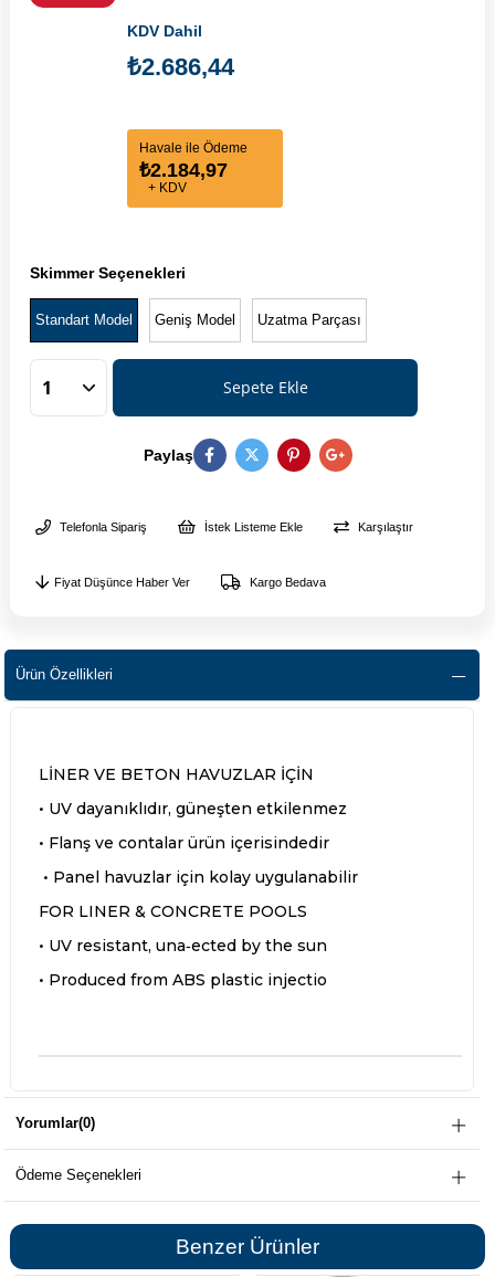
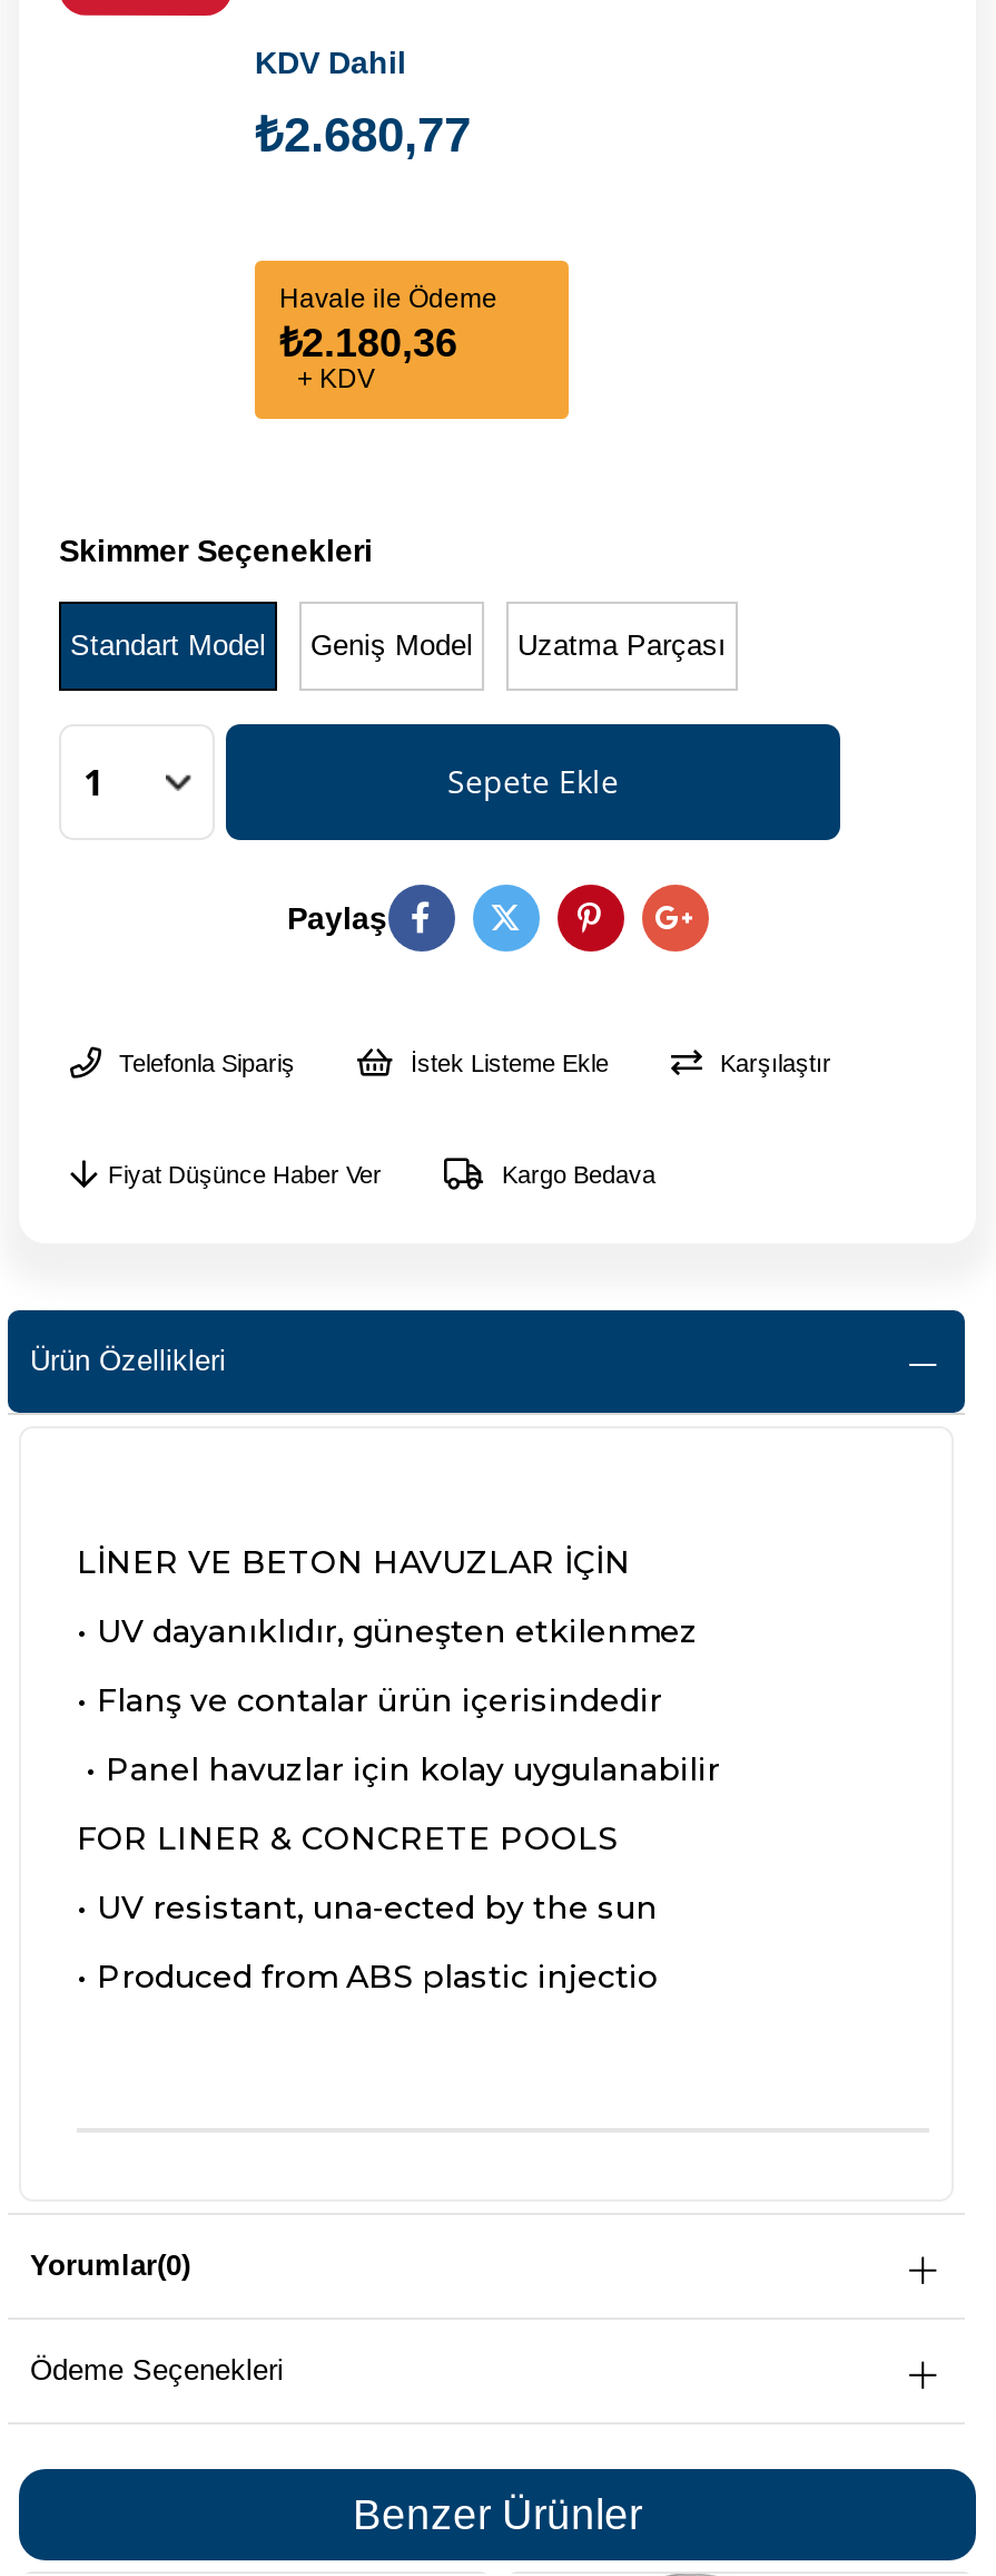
[127,53,234,81] ₺2.686,44 -> [255,107,471,163] ₺2.680,77
[139,159,228,181] ₺2.184,97 -> [279,321,457,366] ₺2.180,36

